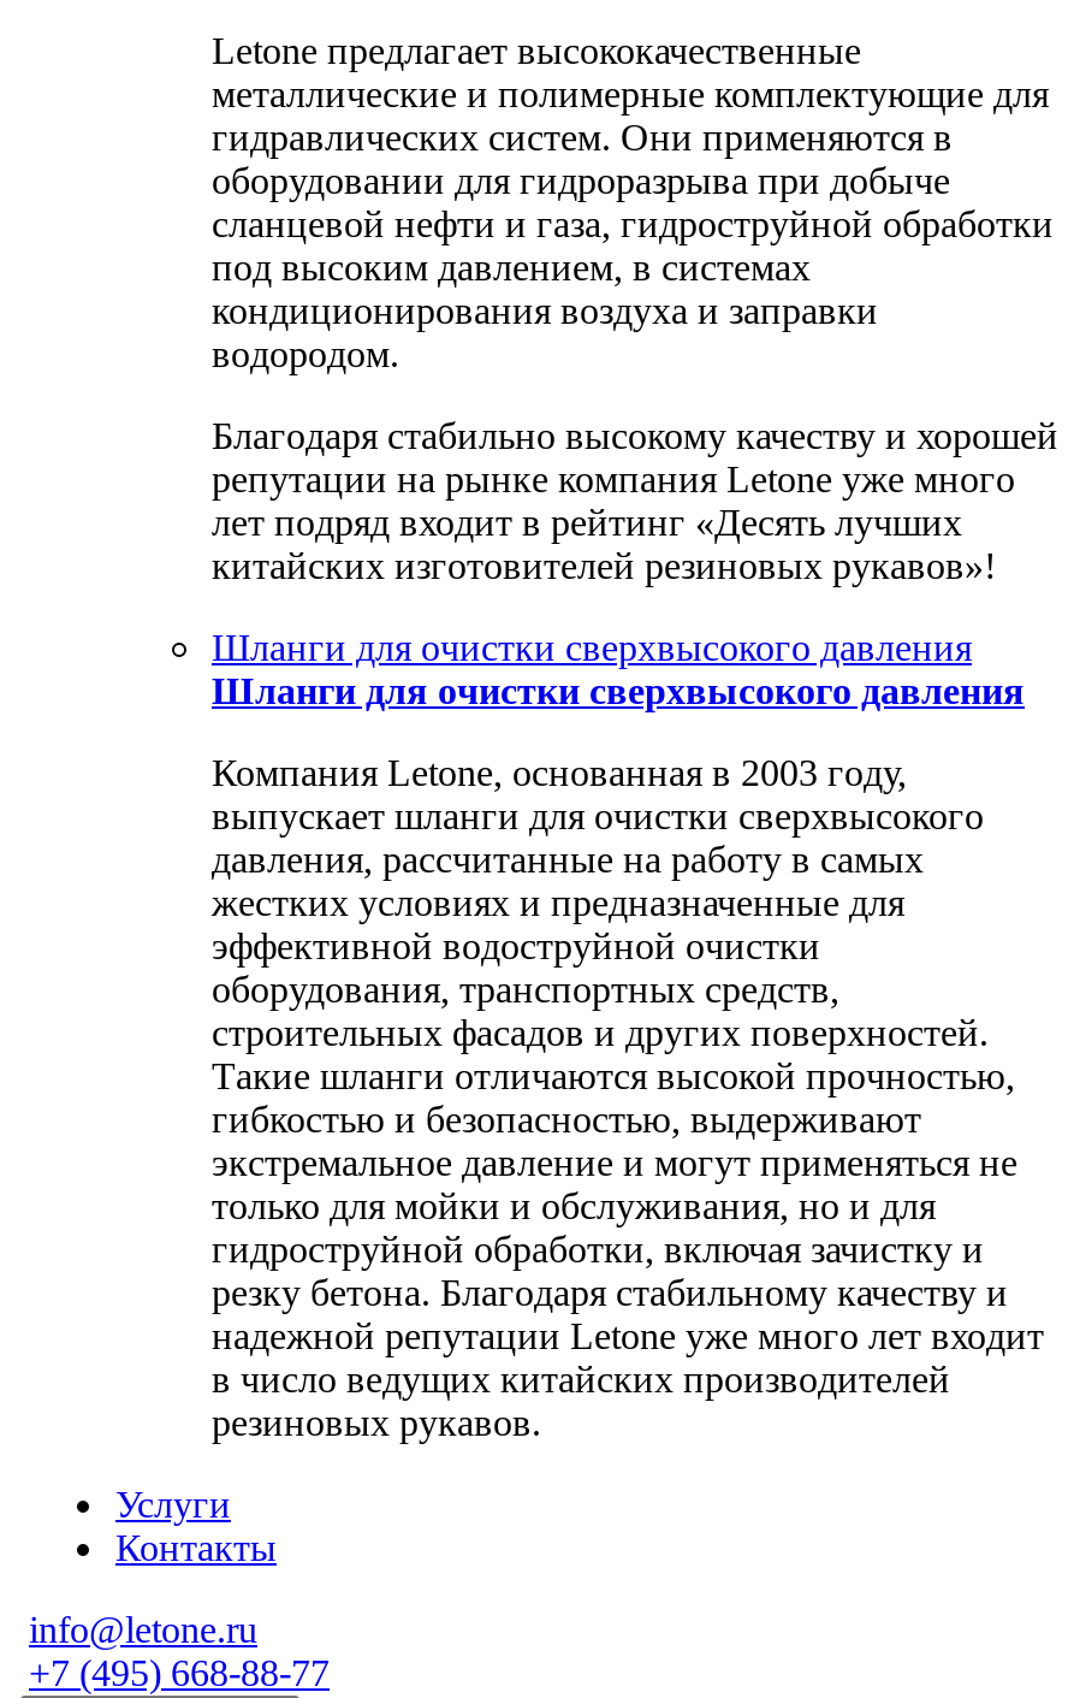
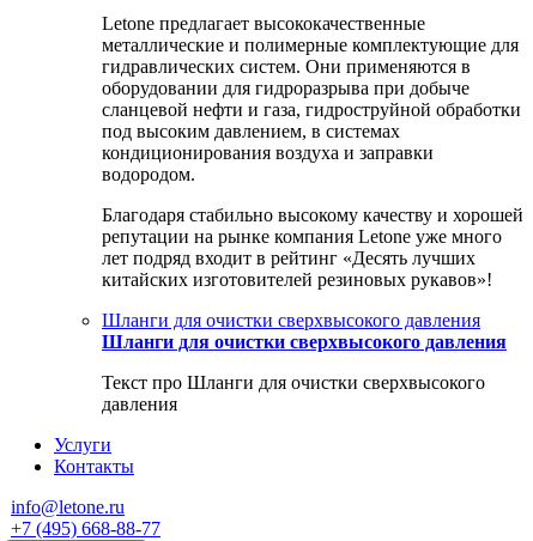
[212,752,1044,1443] Компания Letone, основанная в 2003 году, | выпускает шланги для очистки сверхвысокого | давления, рассчитанные на работу в самых | жестких условиях и предназначенные для | эффективной водоструйной очистки | оборудования, транспортных средств, | строительных фасадов и других поверхностей. | Такие шланги отличаются высокой прочностью, | гибкостью и безопасностью, выдерживают | экстремальное давление и могут применяться не | только для мойки и обслуживания, но и для | гидроструйной обработки, включая зачистку и | резку бетона. Благодаря стабильному качеству и | надежной репутации Letone уже много лет входит | в число ведущих китайских производителей | резиновых рукавов. -> [102,372,485,414] Текст про Шланги для очистки сверхвысокого | давления

